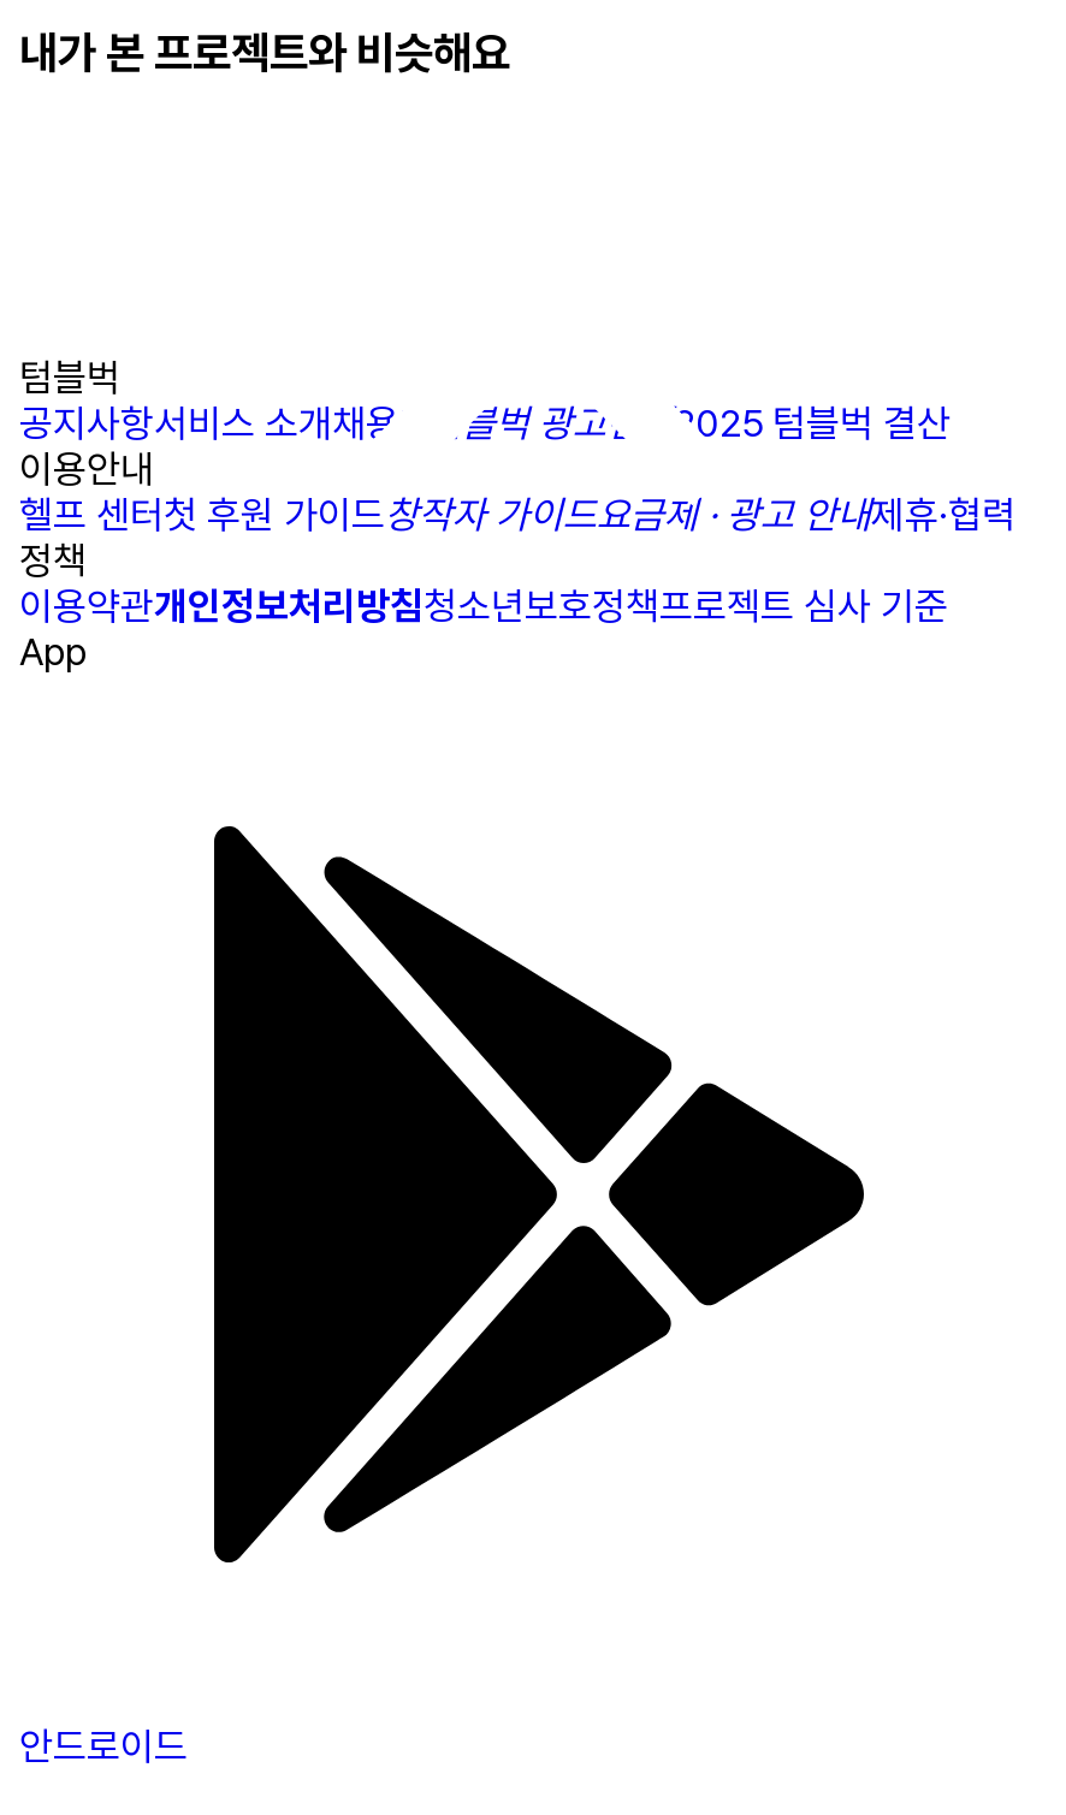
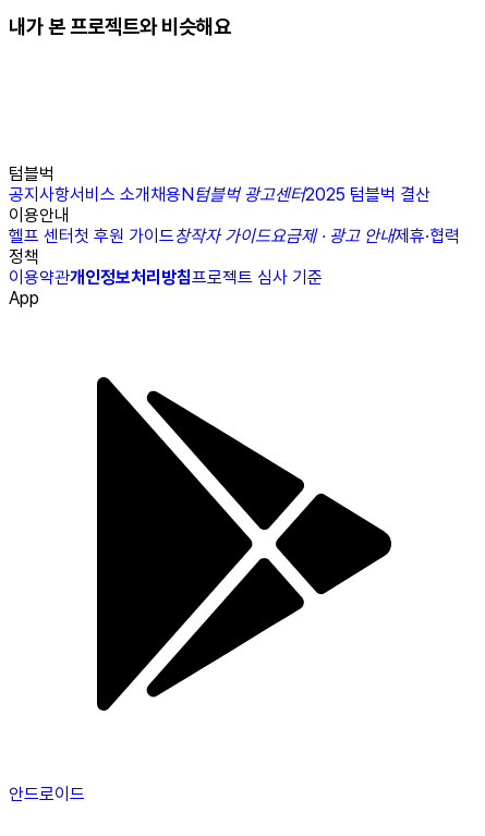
[19,584,948,630] 이용약관개인정보처리방침청소년보호정책프로젝트 심사 기준 -> [9,267,323,288] 이용약관개인정보처리방침프로젝트 심사 기준

